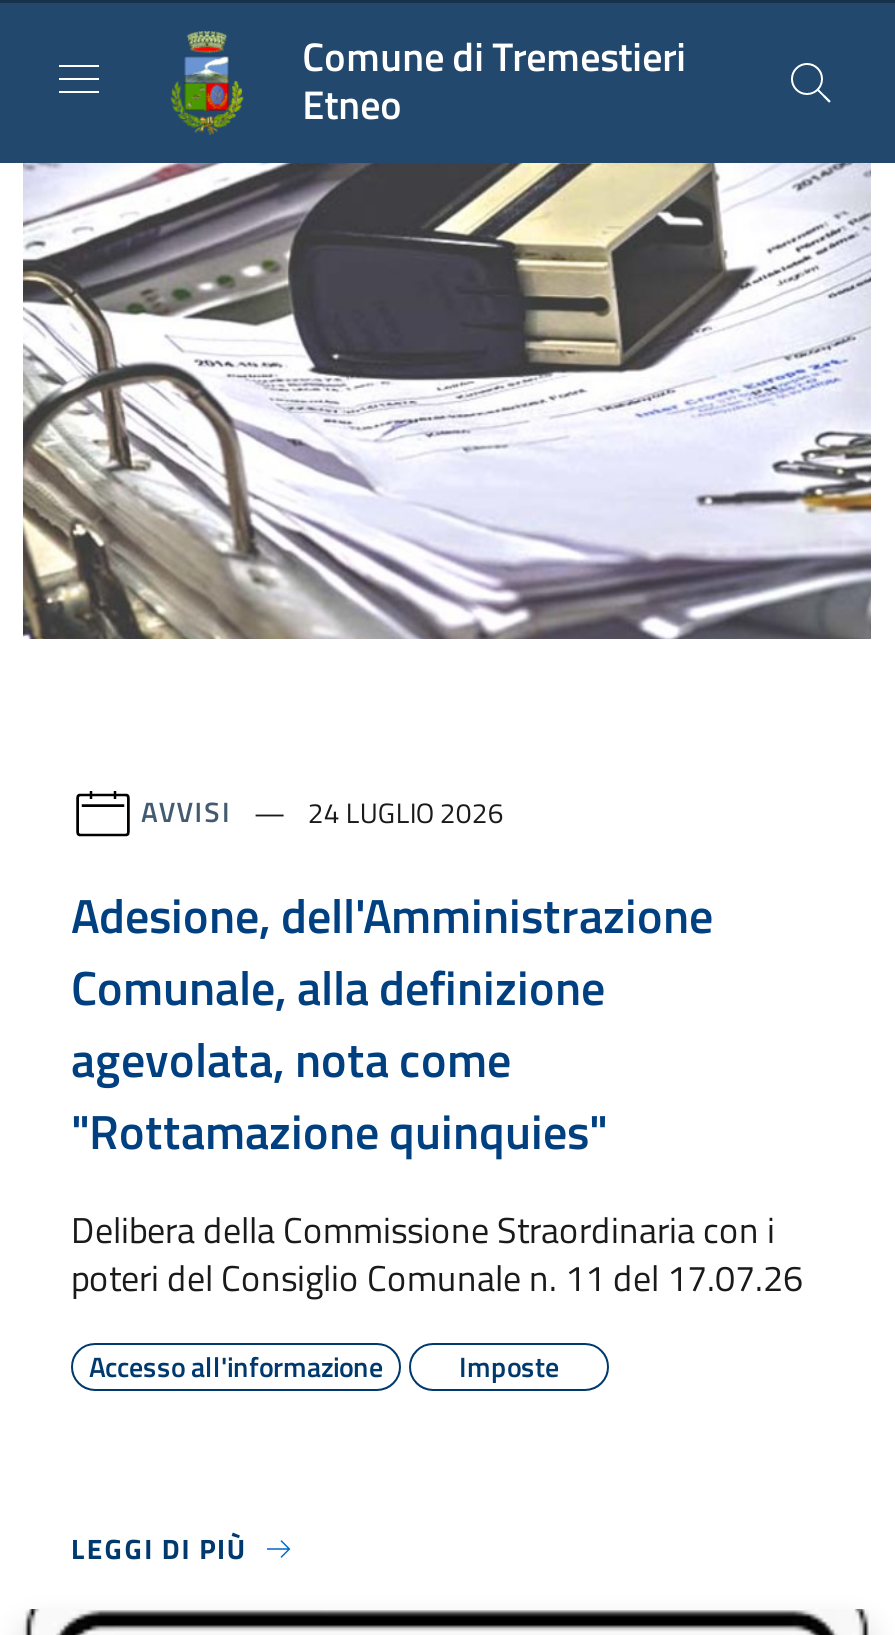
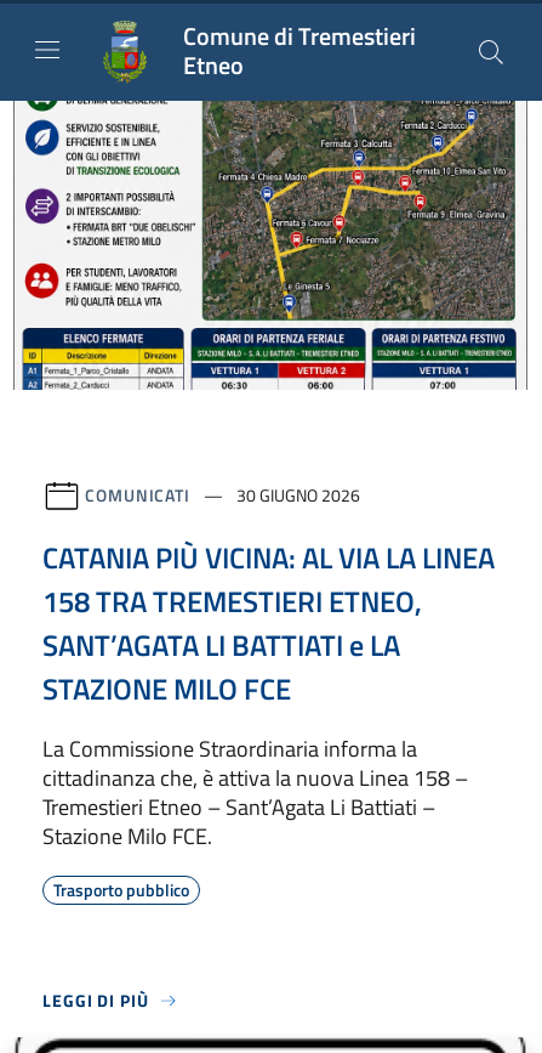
[23,161,871,641] [image] -> [12,100,527,390] [image]
[141,790,504,832] AVVISI | 24 LUGLIO 2026 -> [85,482,360,507] COMUNICATI | 30 GIUGNO 2026
[71,879,713,1167] Adesione, dell'Amministrazione | Comunale, alla definizione | agevolata, nota come | "Rottamazione quinquies" -> [42,536,495,711] CATANIA PIÙ VICINA: AL VIA LA LINEA | 158 TRA TREMESTIERI ETNEO, | SANT’AGATA LI BATTIATI e LA | STAZIONE MILO FCE
[71,1203,803,1305] Delibera della Commissione Straordinaria con i | poteri del Consiglio Comunale n. 11 del 17.07.26 -> [42,733,468,853] La Commissione Straordinaria informa la | cittadinanza che, è attiva la nuova Linea 158 – | Tremestieri Etneo – Sant’Agata Li Battiati – | Stazione Milo FCE.
[89,1345,559,1387] Accesso all'informazione | Imposte -> [53,877,189,903] Trasporto pubblico

